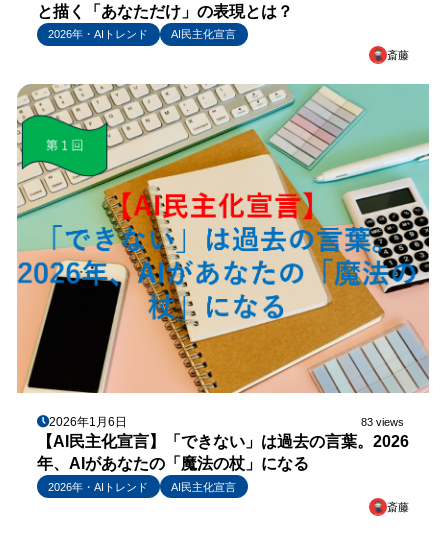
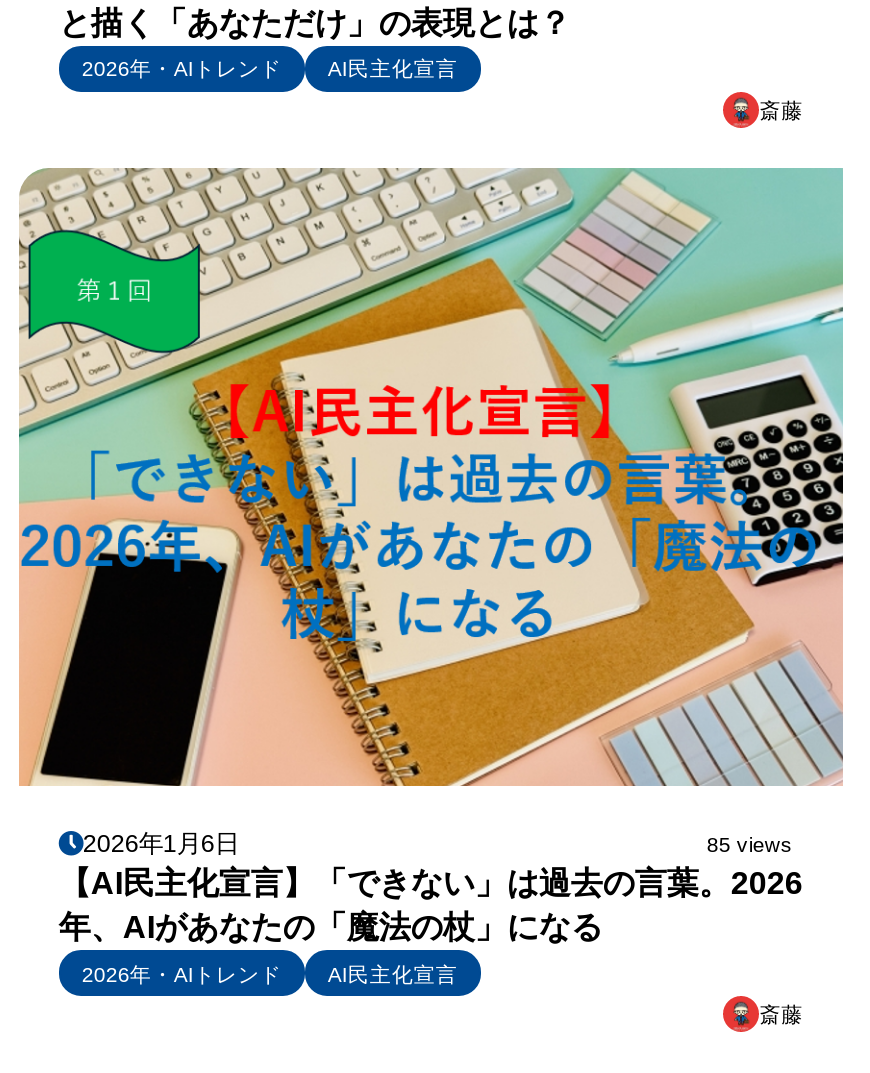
[361,416,404,428] 83 views -> [707,832,793,856] 85 views

